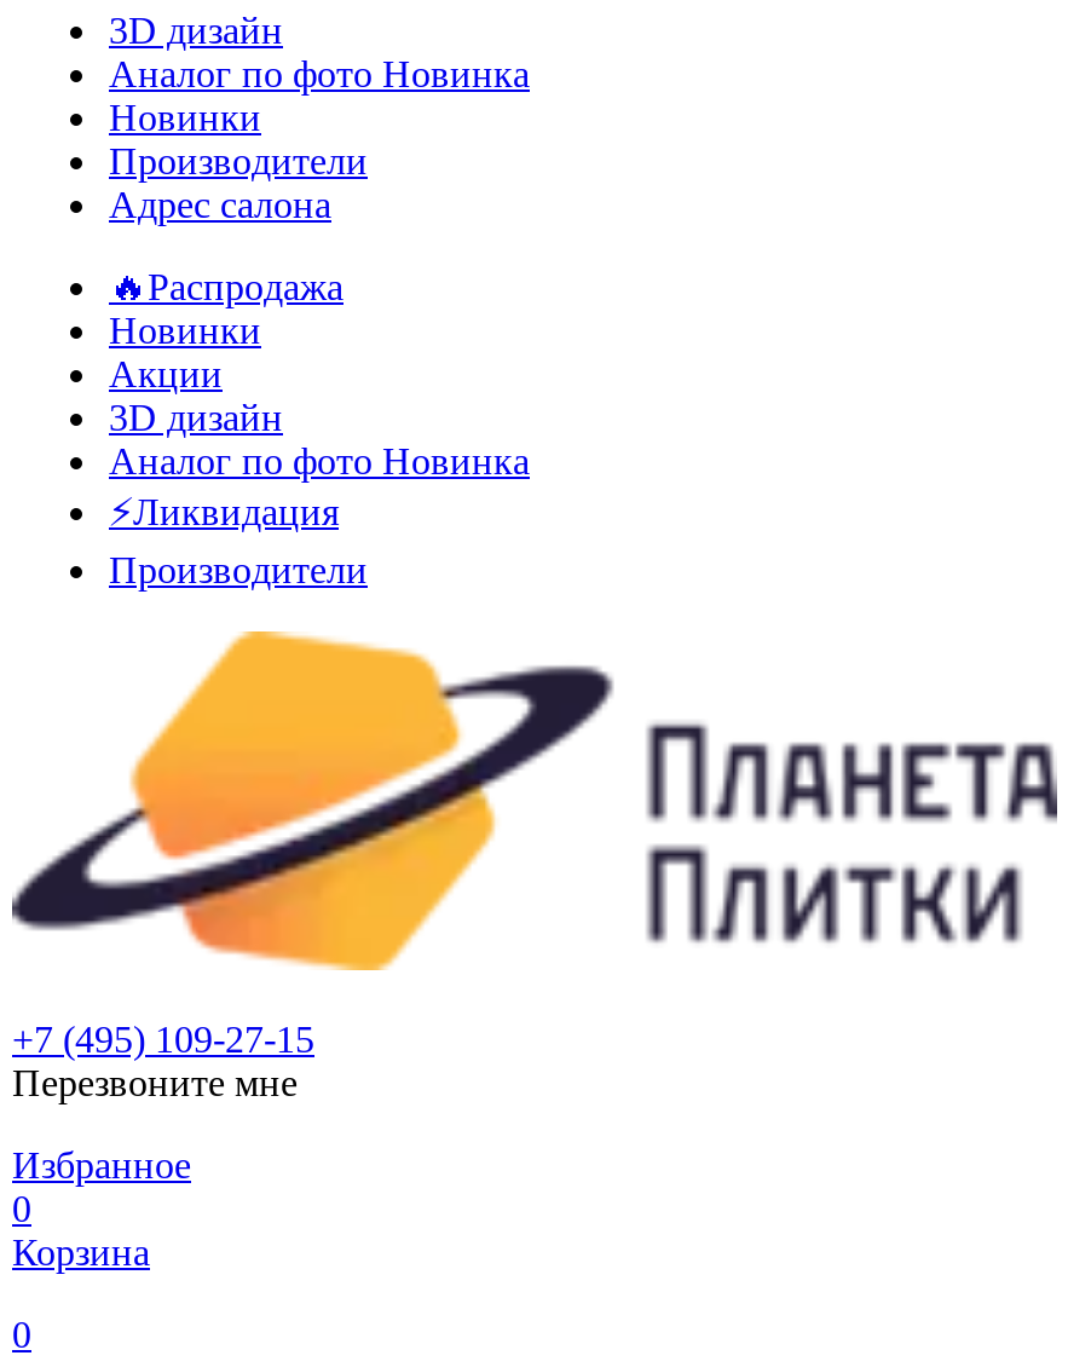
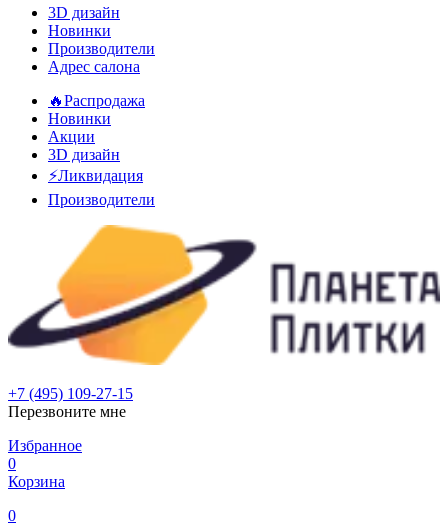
[109,53,530,94] Аналог по фото Новинка -> none
[109,440,530,481] Аналог по фото Новинка -> none

